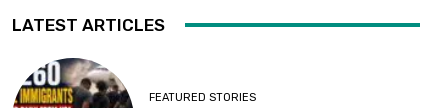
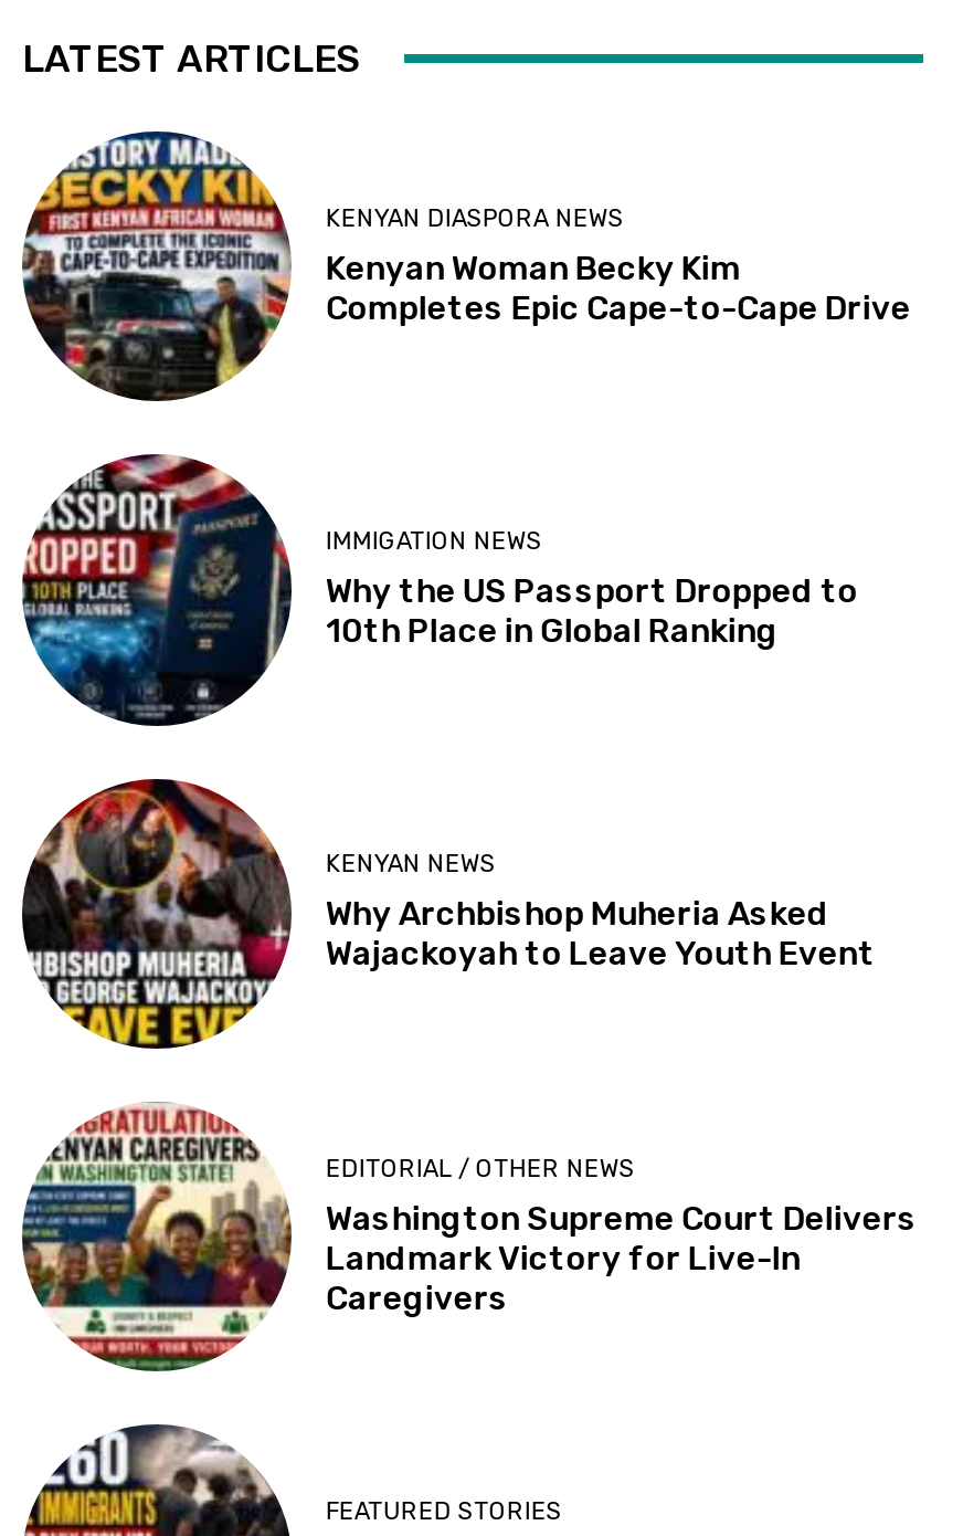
none -> [20,452,858,728] [image] | IMMIGATION NEWS | Why the US Passport Dropped to | 10th Place in Global Ranking
none -> [20,777,876,1053] [image] | KENYAN NEWS | Why Archbishop Muheria Asked | Wajackoyah to Leave Youth Event
none -> [20,1102,918,1374] [image] | EDITORIAL / OTHER NEWS | Washington Supreme Court Delivers | Landmark Victory for Live-In | Caregivers
none -> [22,134,911,403] [image] | KENYAN DIASPORA NEWS | Kenyan Woman Becky Kim | Completes Epic Cape-to-Cape Drive

